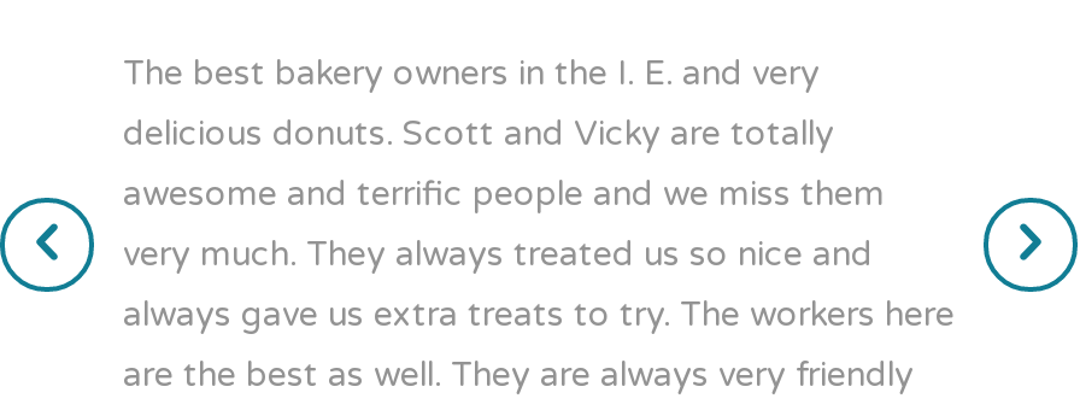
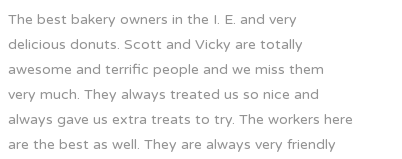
[7,193,99,297] [image] -> none
[979,193,1073,297] [image] -> none

